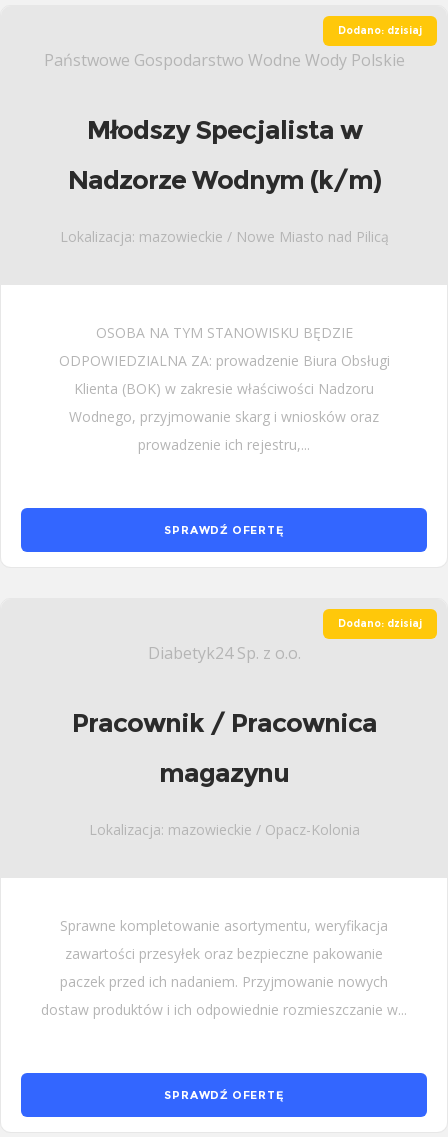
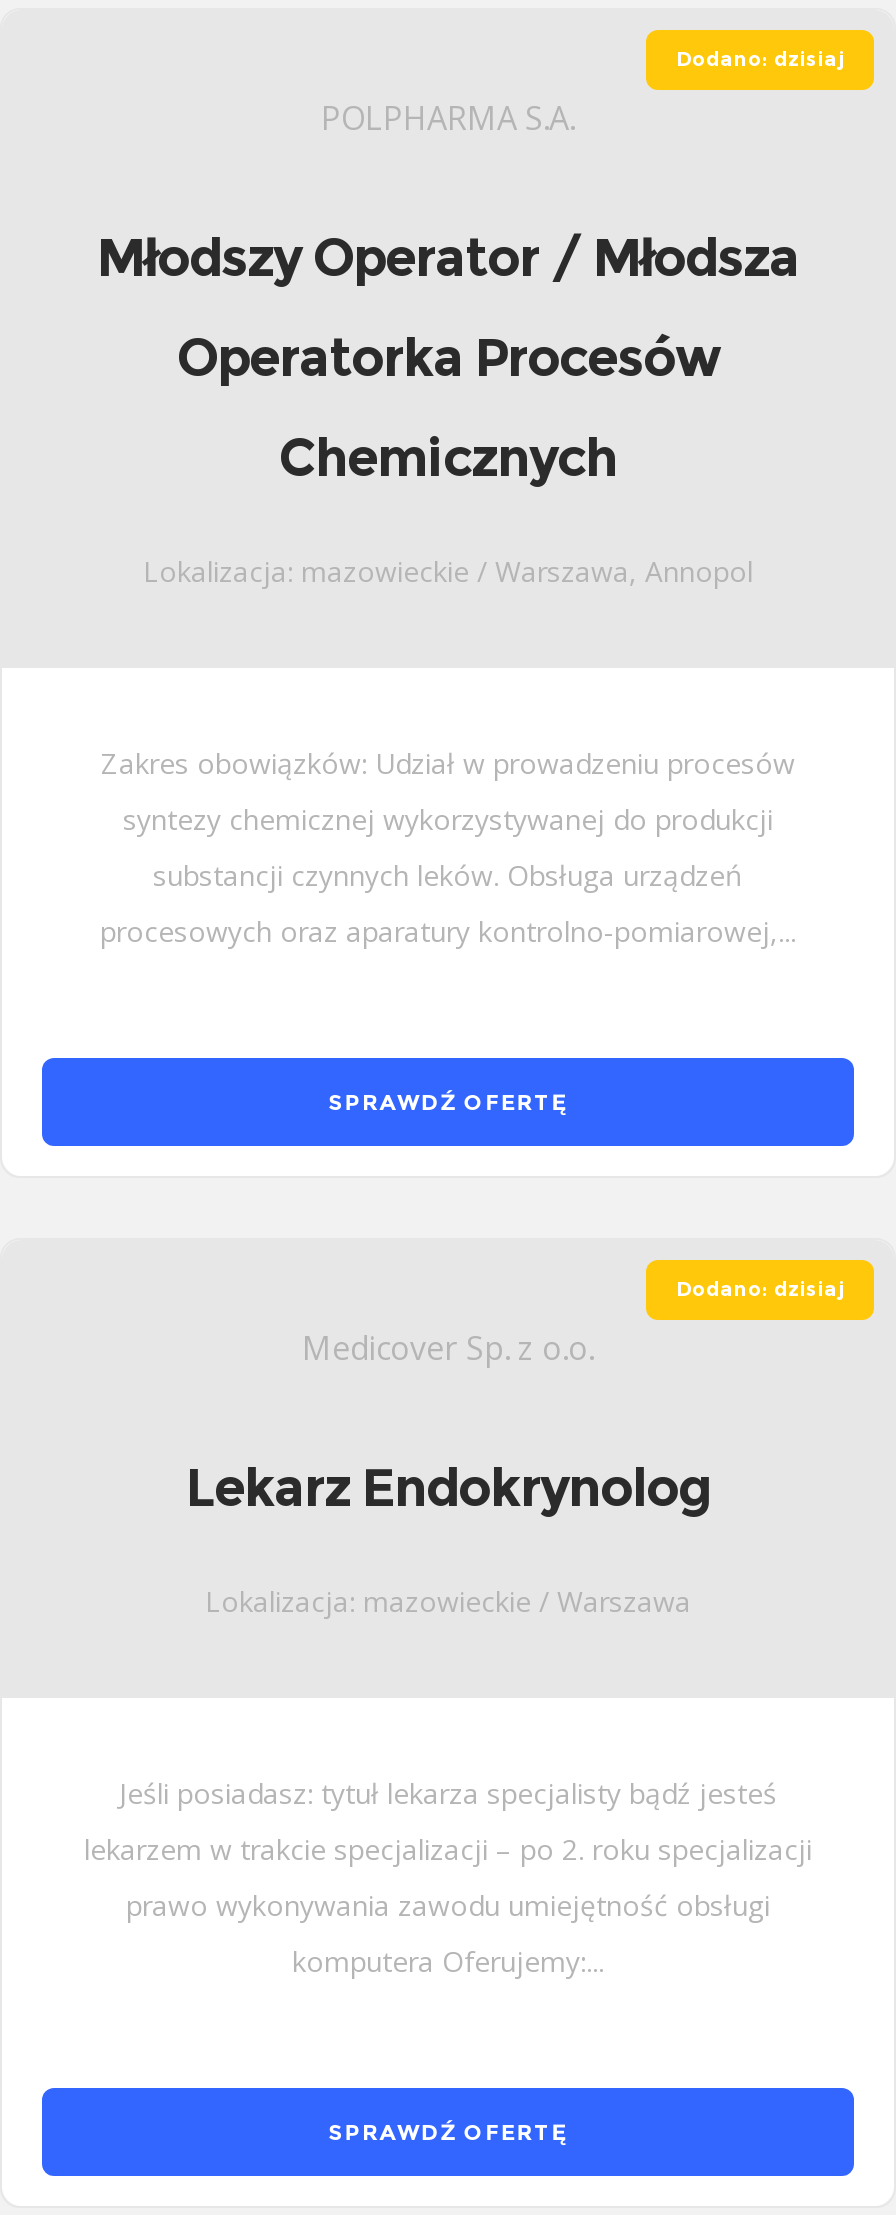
[43,49,404,71] Państwowe Gospodarstwo Wodne Wody Polskie -> [321,97,575,141] POLPHARMA S.A.
[86,114,361,146] Młodszy Specjalista w -> [97,227,799,291] Młodszy Operator / Młodsza
[67,164,380,196] Nadzorze Wodnym (k/m) -> [177,327,719,391] Operatorka Procesów
[59,227,388,246] Lokalizacja: mazowieckie / Nowe Miasto nad Pilicą -> [279,427,617,491] Chemicznych
[95,323,352,342] OSOBA NA TYM STANOWISKU BĘDZIE -> [143,553,753,591] Lokalizacja: mazowieckie / Warszawa, Annopol
[58,351,389,370] ODPOWIEDZIALNA ZA: prowadzenie Biura Obsługi -> [101,745,795,783] Zakres obowiązków: Udział w prowadzeniu procesów
[74,379,374,398] Klienta (BOK) w zakresie właściwości Nadzoru -> [123,801,773,839] syntezy chemicznej wykorzystywanej do produkcji
[69,407,379,426] Wodnego, przyjmowanie skarg i wniosków oraz -> [153,857,743,895] substancji czynnych leków. Obsługa urządzeń
[138,435,310,454] prowadzenie ich rejestru,... -> [100,913,796,951] procesowych oraz aparatury kontrolno-pomiarowej,...
moved [164,523,422,630] -> [329,1089,844,1303]: SPRAWDŹ OFERTĘ | Dodano: dzisiaj
[71,642,376,839] Diabetyk24 Sp. z o.o. | Pracownik / Pracownica | magazynu | Lokalizacja: mazowieckie / Opacz-Kolonia -> [186,1327,710,1621] Medicover Sp. z o.o. | Lekarz Endokrynolog | Lokalizacja: mazowieckie / Warszawa
[41,916,407,1019] Sprawne kompletowanie asortymentu, weryfikacja | zawartości przesyłek oraz bezpieczne pakowanie | paczek przed ich nadaniem. Przyjmowanie nowych | dostaw produktów i ich odpowiednie rozmieszczanie w... -> [84,1775,812,1981] Jeśli posiadasz: tytuł lekarza specjalisty bądź jesteś | lekarzem w trakcie specjalizacji – po 2. roku specjalizacji | prawo wykonywania zawodu umiejętność obsługi | komputera Oferujemy:...

